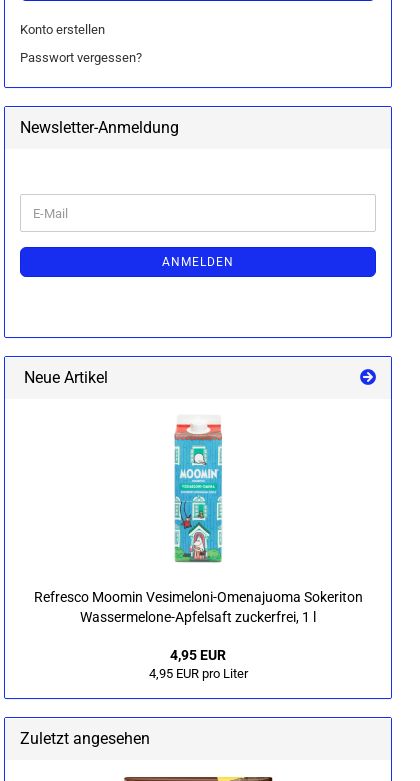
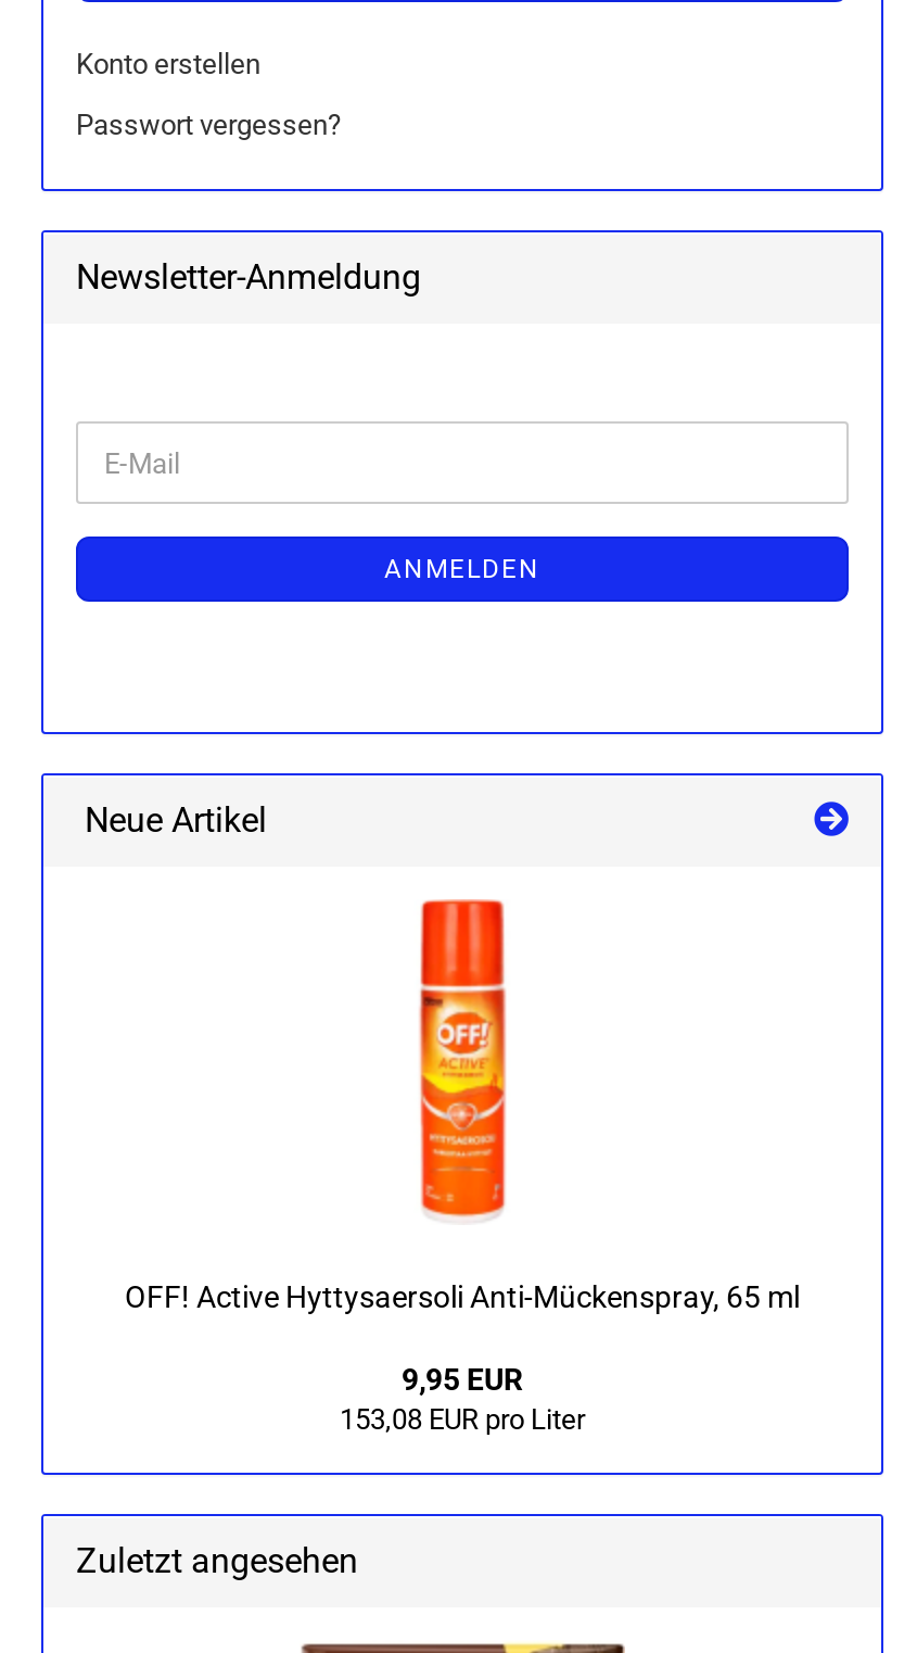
[33,423,362,625] [image] | Refresco Moomin Vesimeloni-Omenajuoma Sokeriton | Wassermelone-Apfelsaft zuckerfrei, 1 l -> [125,897,800,1314] [image] | OFF! Active Hyttysaersoli Anti-Mückenspray, 65 ml
[148,647,247,681] 4,95 EUR | 4,95 EUR pro Liter -> [340,1362,585,1436] 9,95 EUR | 153,08 EUR pro Liter

